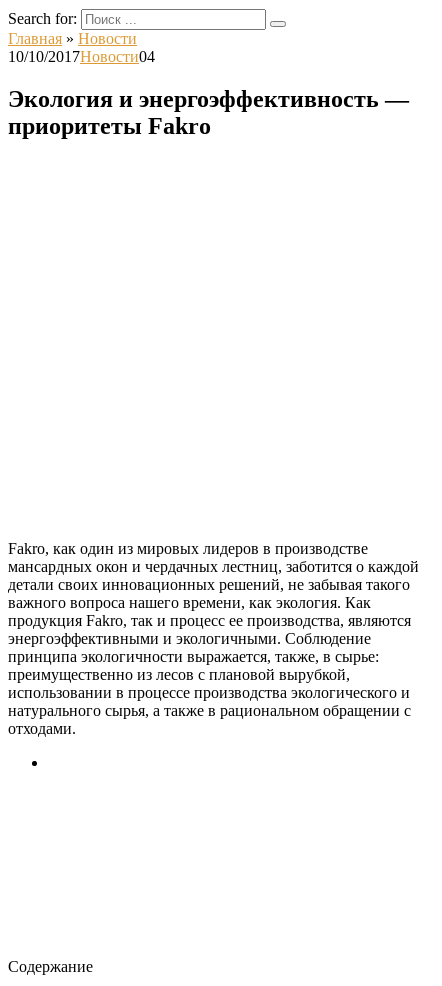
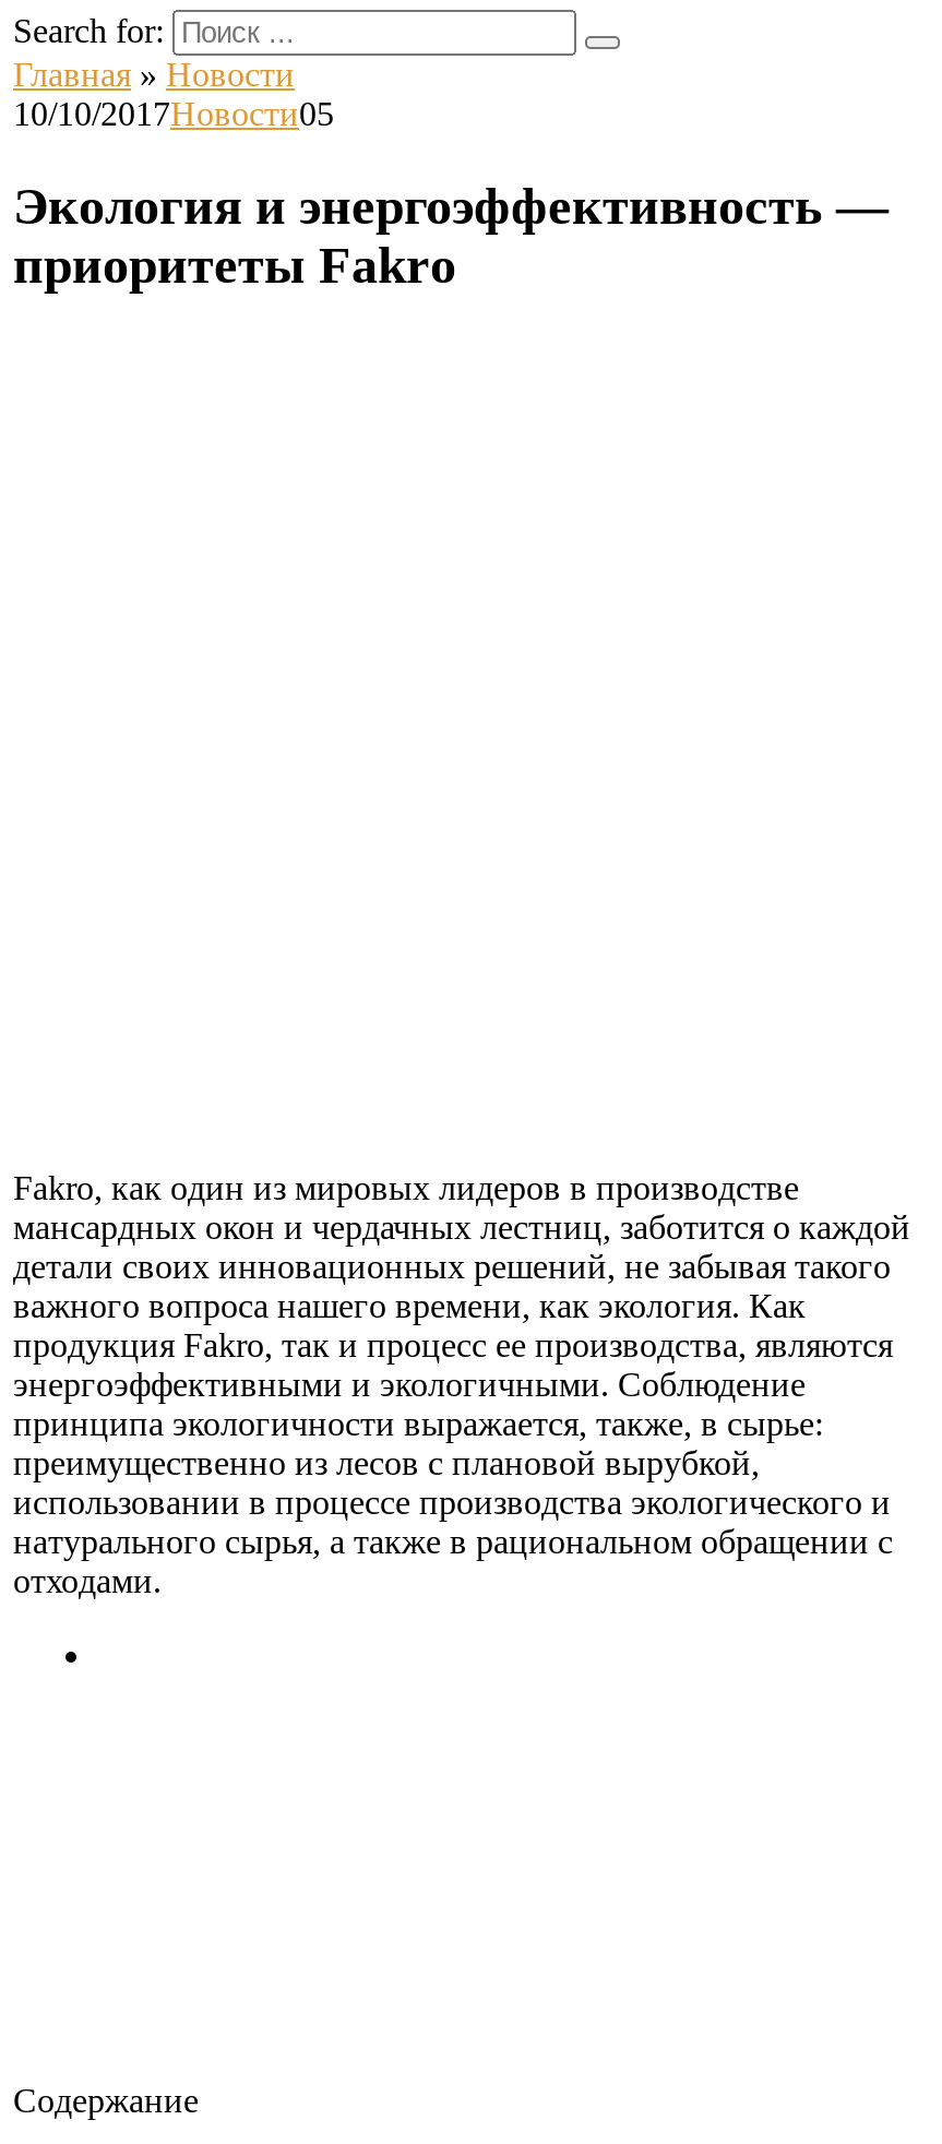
[8,48,155,65] 10/10/2017Новости04 -> [13,95,334,132] 10/10/2017Новости05

